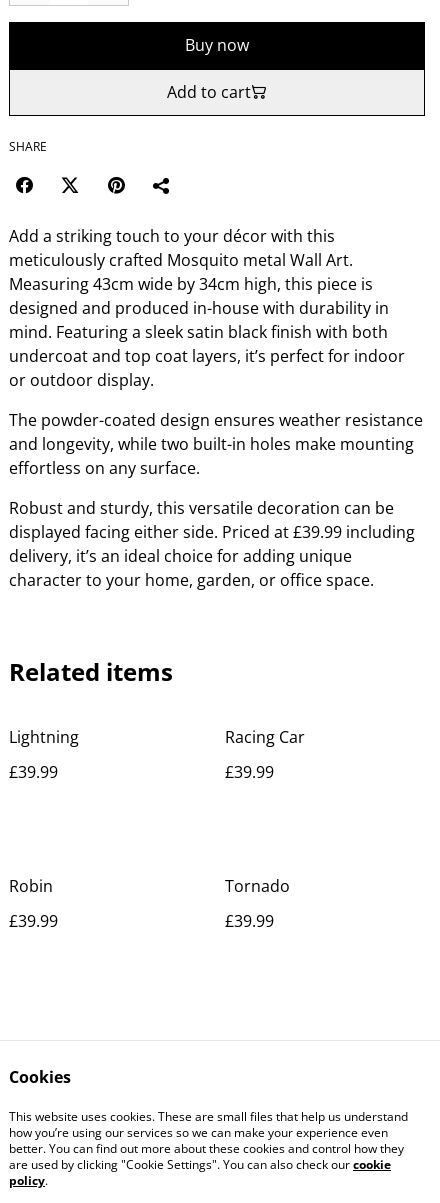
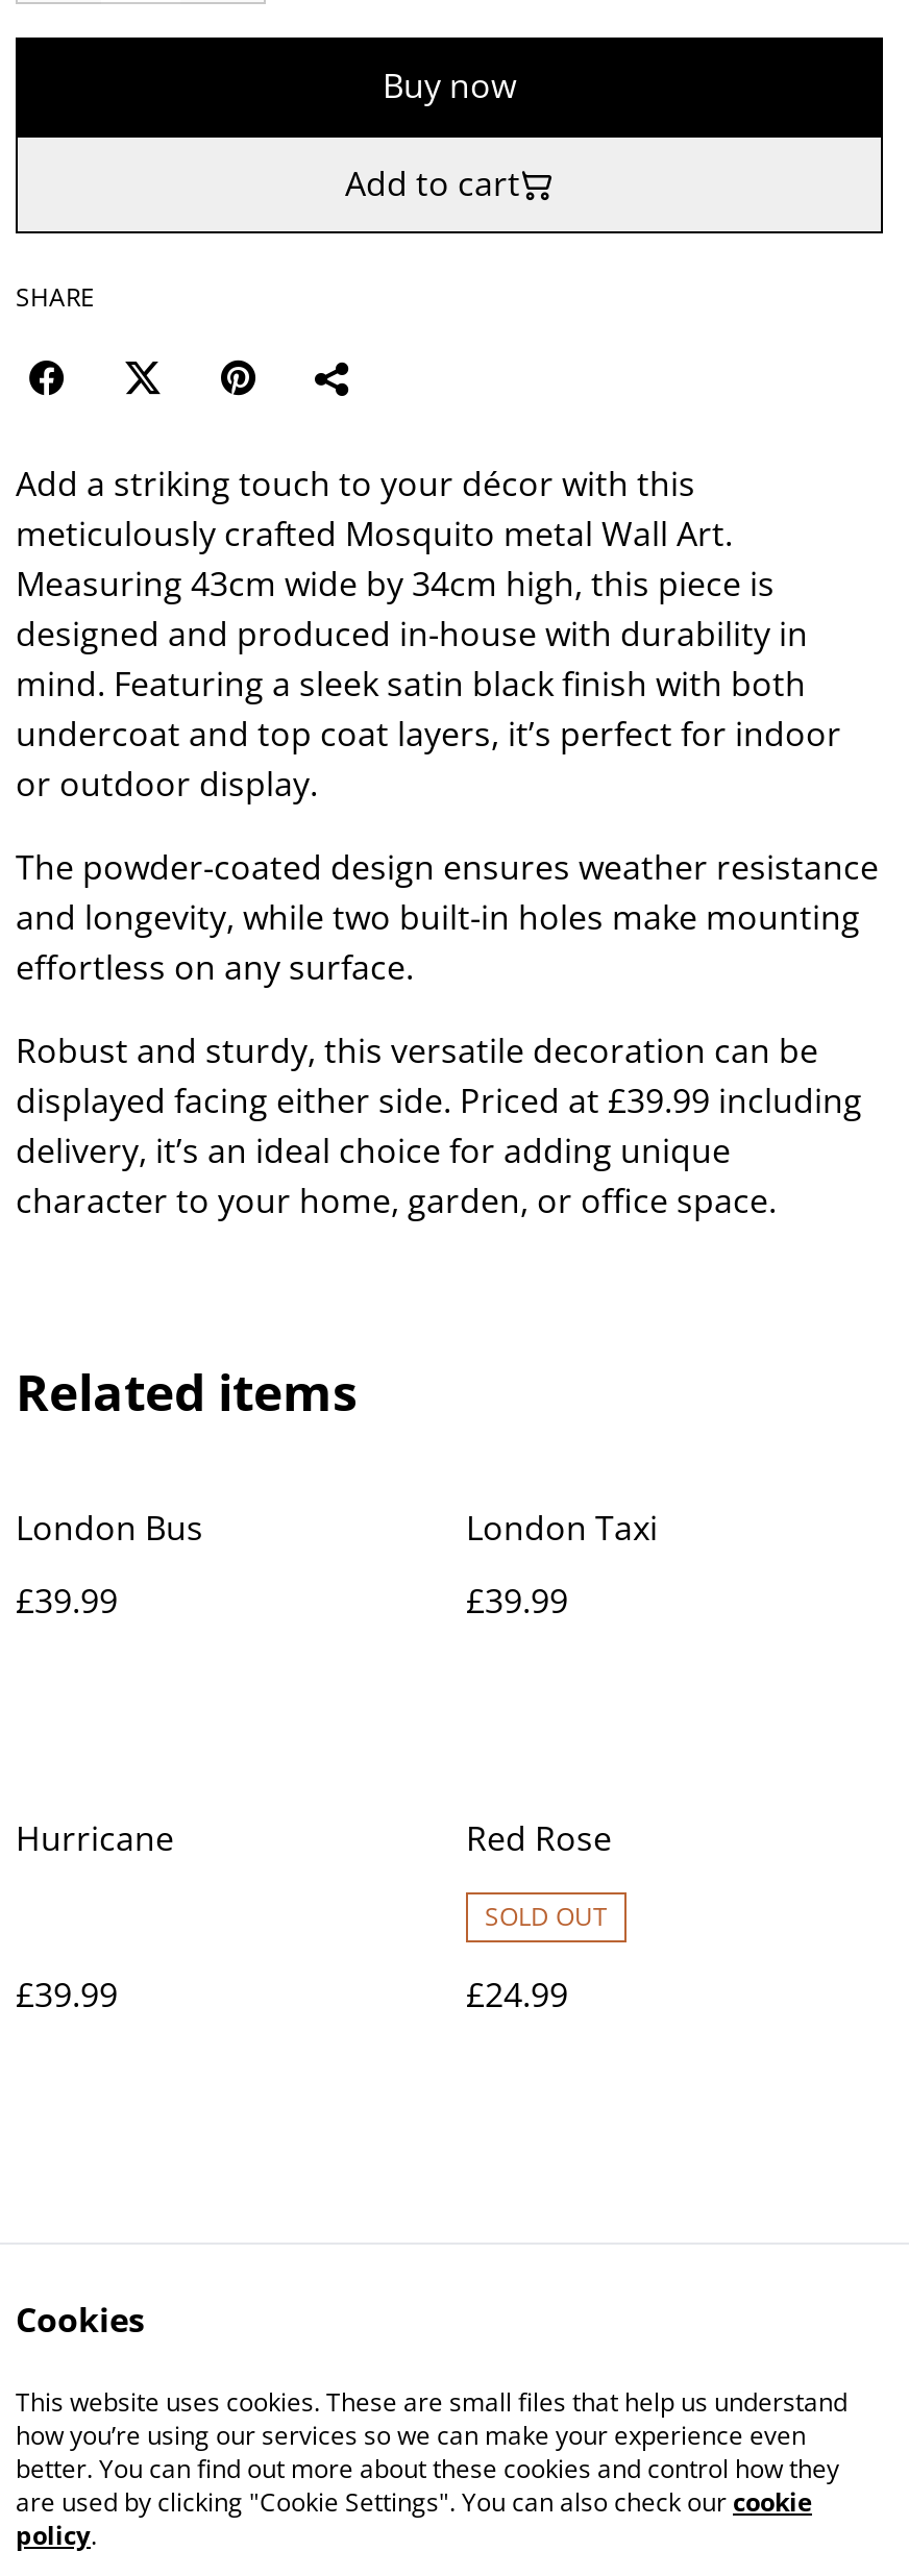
[9,726,79,748] Lightning -> [16,1506,203,1552] London Bus
[225,726,305,748] Racing Car -> [466,1506,658,1552] London Taxi
[9,875,53,897] Robin -> [16,1817,174,1862] Hurricane
[225,875,290,932] Tornado | £39.99 -> [466,1817,612,2019] Red Rose | SOLD OUT | £24.99

